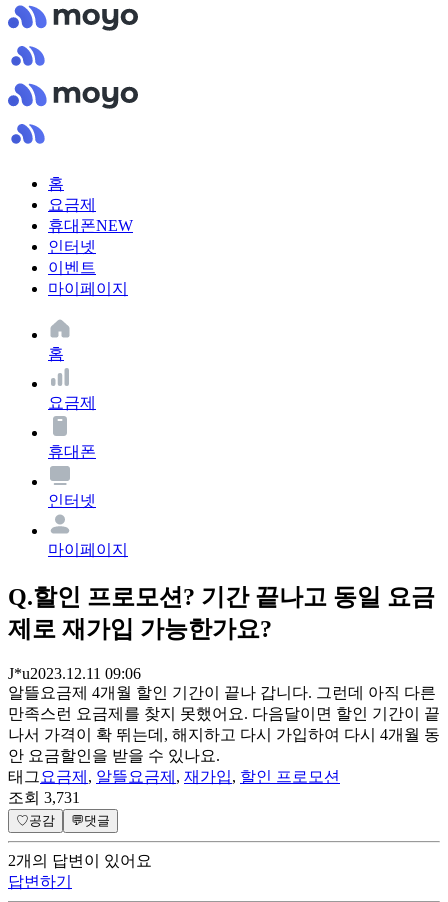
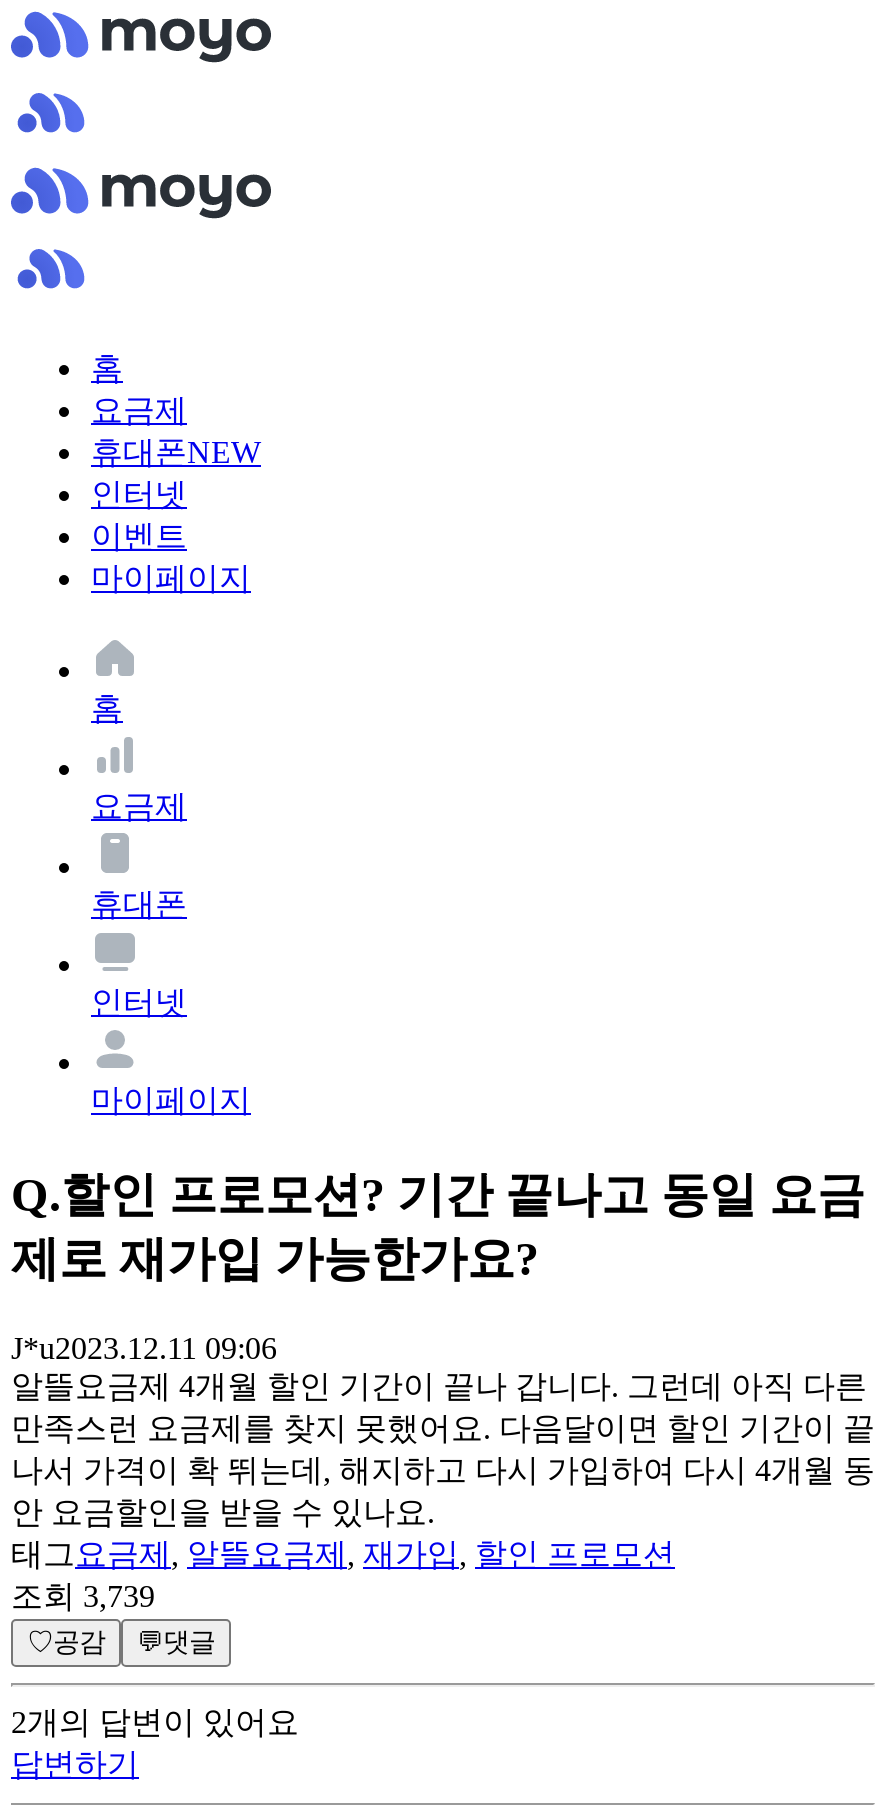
[8,789,80,806] 조회 3,731 -> [11,1579,155,1613] 조회 3,739

